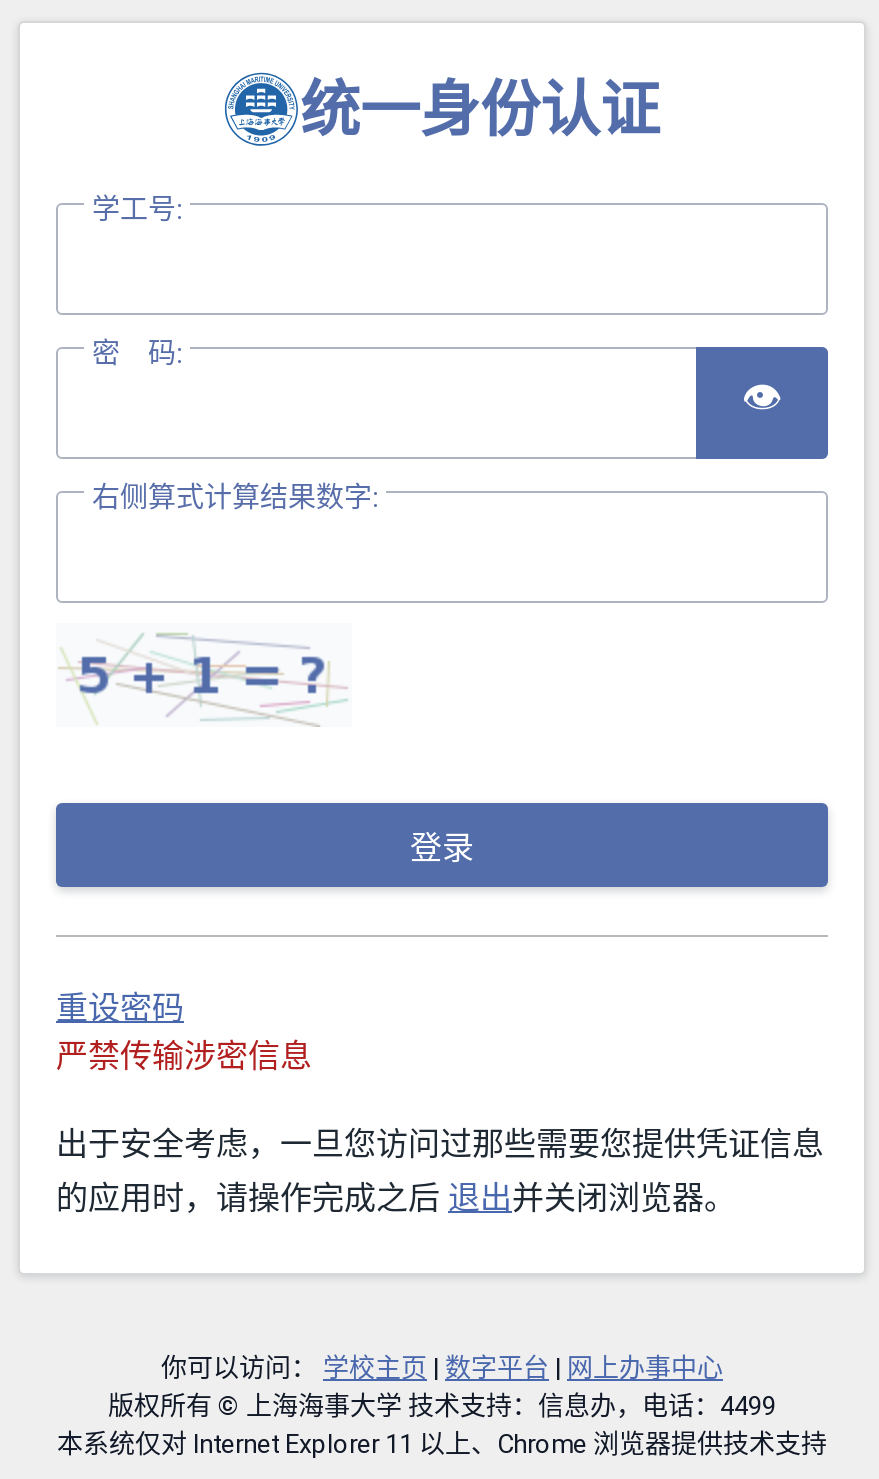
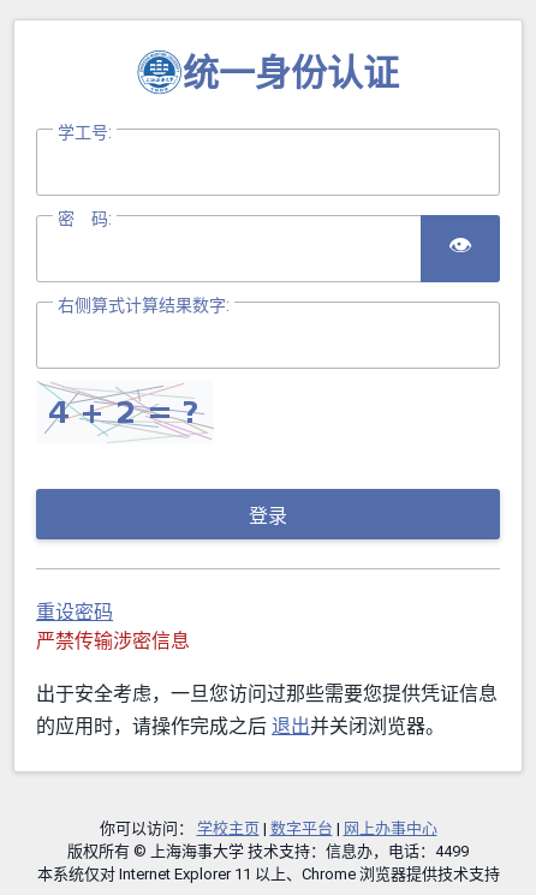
[60,631,346,727] [image] -> [37,381,212,440] [image]

